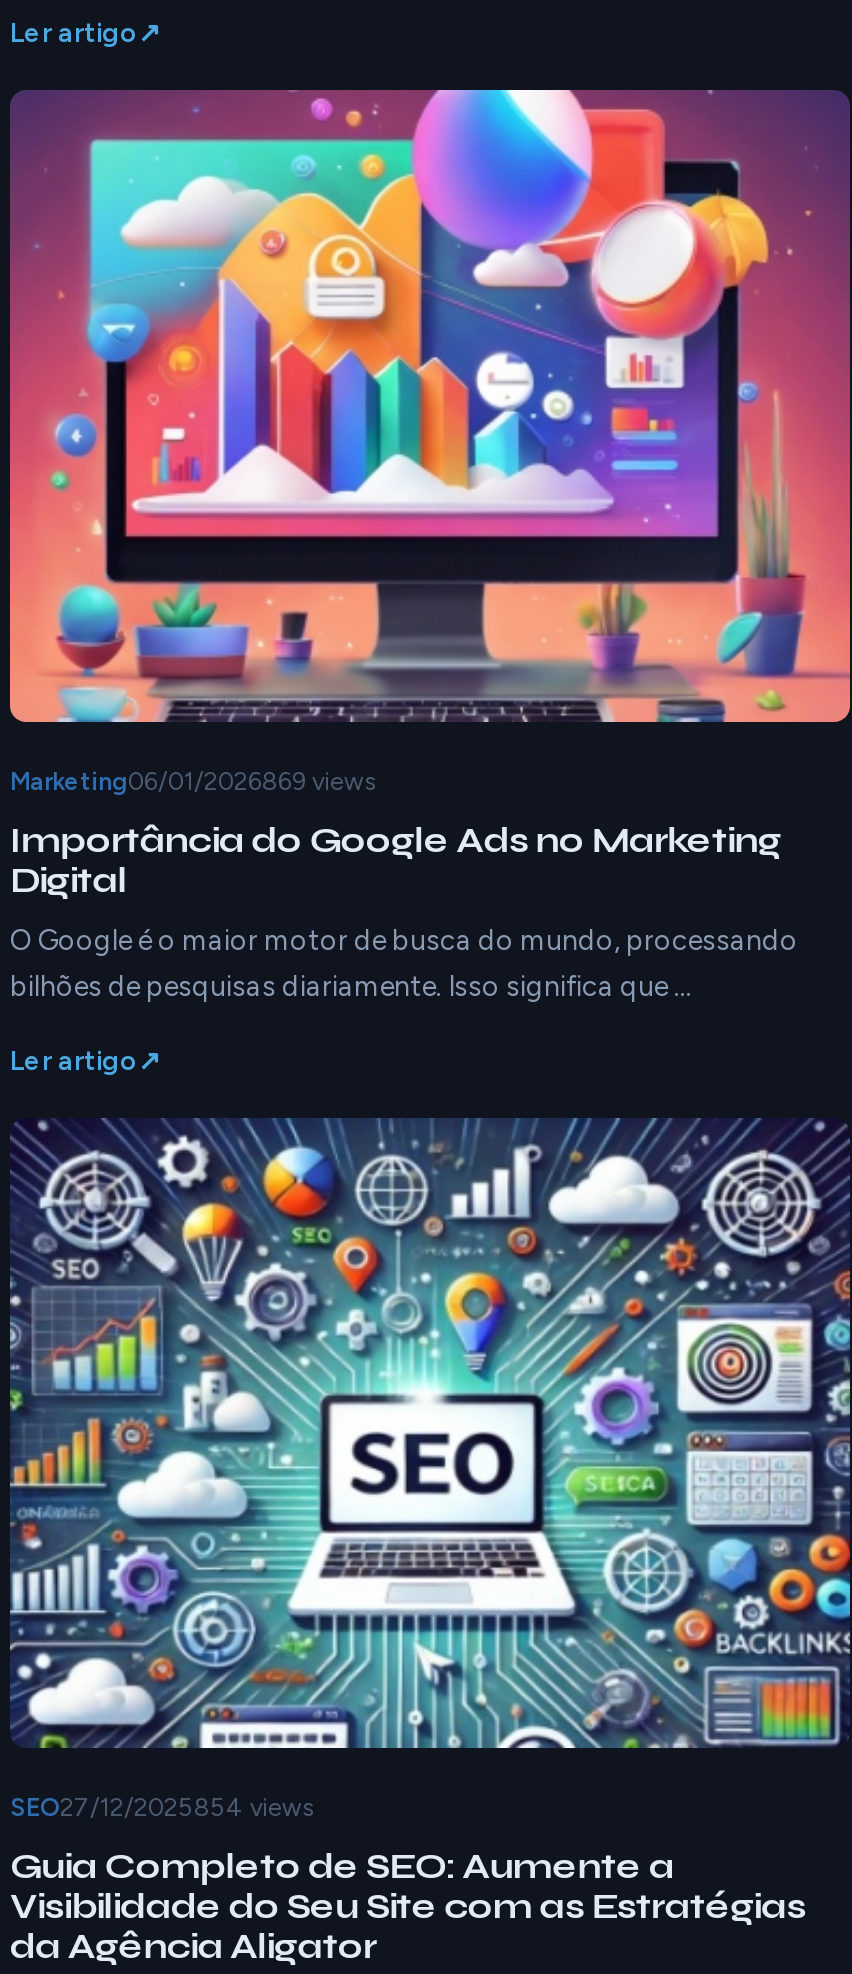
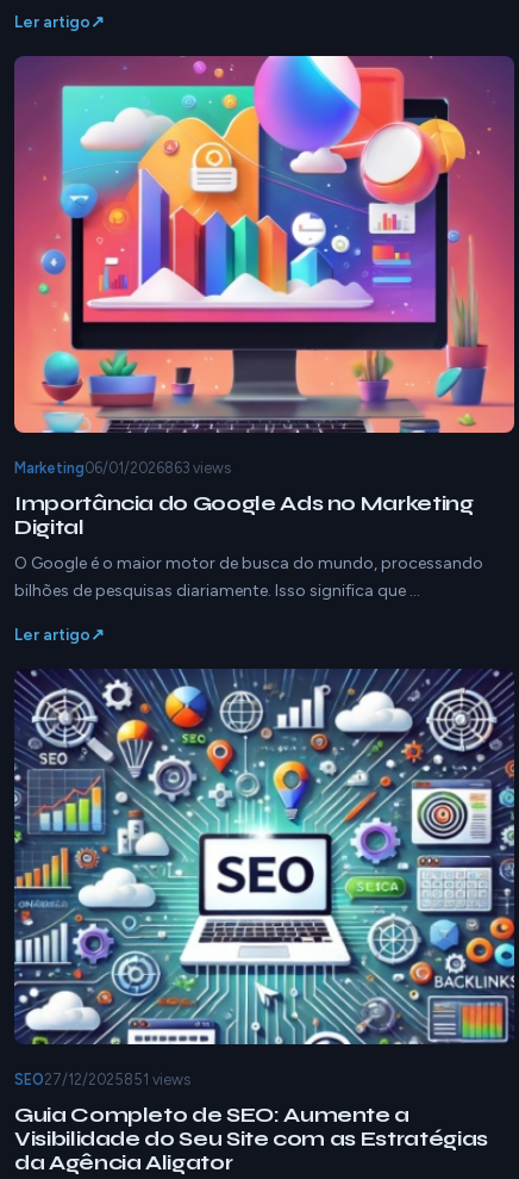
[10,765,376,795] Marketing06/01/2026869 views -> [14,458,231,476] Marketing06/01/2026863 views
[10,1792,314,1822] SEO27/12/2025854 views -> [14,1071,190,1089] SEO27/12/2025851 views

